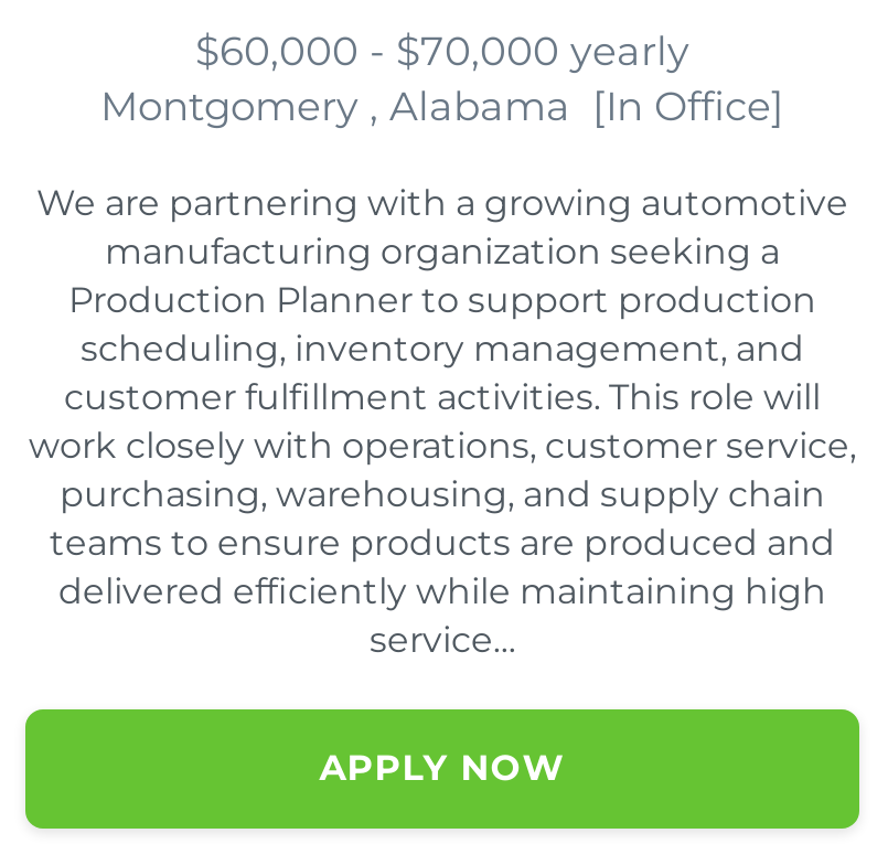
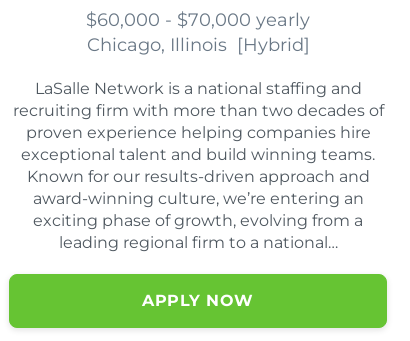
[100,83,784,132] Montgomery , Alabama [In Office] -> [86,34,309,56] Chicago, Illinois [Hybrid]
[29,182,856,661] We are partnering with a growing automotive | manufacturing organization seeking a | Production Planner to support production | scheduling, inventory management, and | customer fulfillment activities. This role will | work closely with operations, customer service, | purchasing, warehousing, and supply chain | teams to ensure products are produced and | delivered efficiently while maintaining high | service… -> [12,79,383,252] LaSalle Network is a national staffing and | recruiting firm with more than two decades of | proven experience helping companies hire | exceptional talent and build winning teams. | Known for our results-driven approach and | award-winning culture, we’re entering an | exciting phase of growth, evolving from a | leading regional firm to a national…

